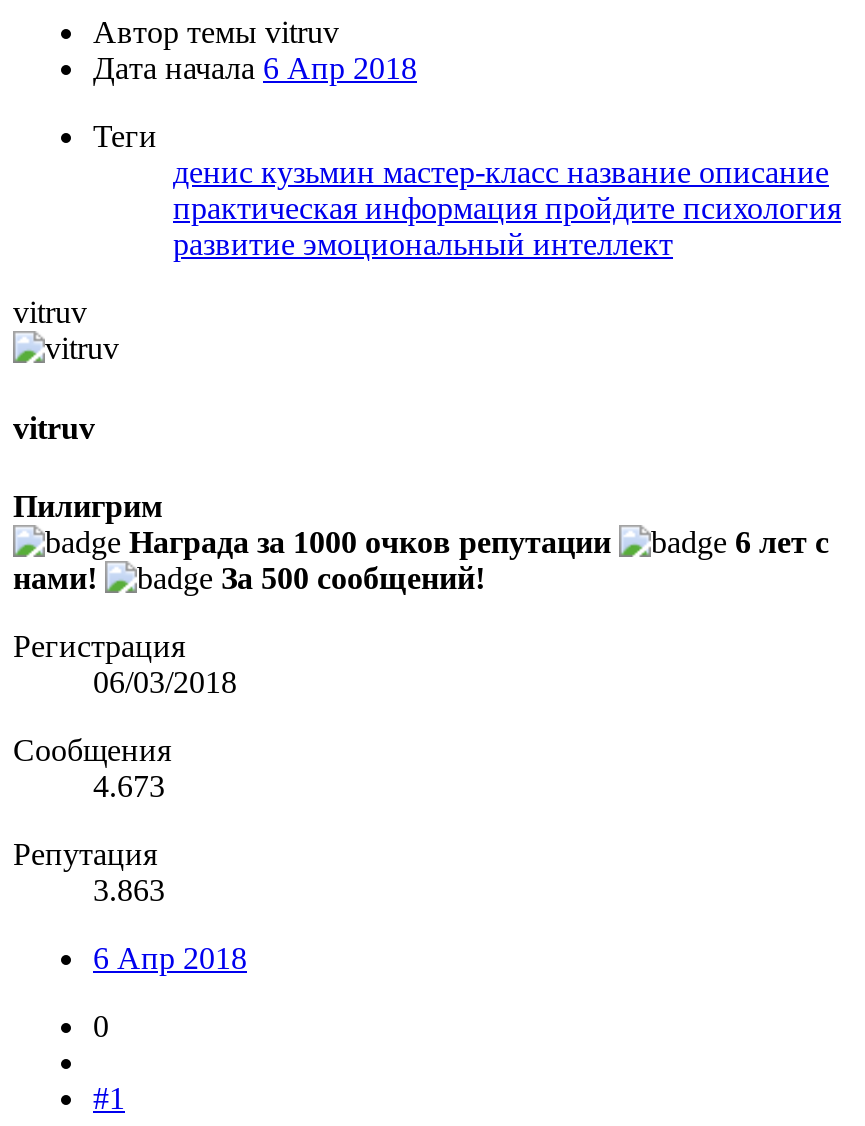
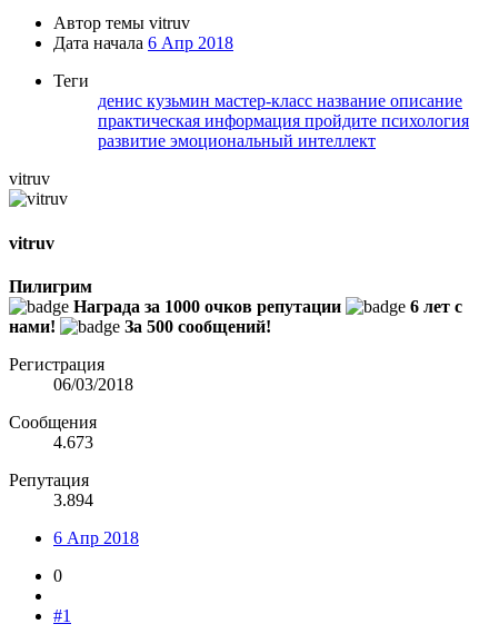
[93,873,165,907] 3.863 -> [53,490,93,509] 3.894

